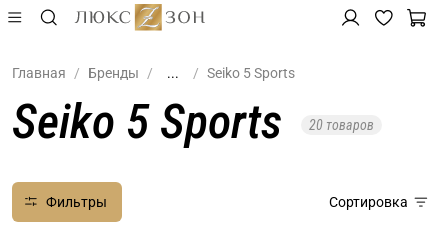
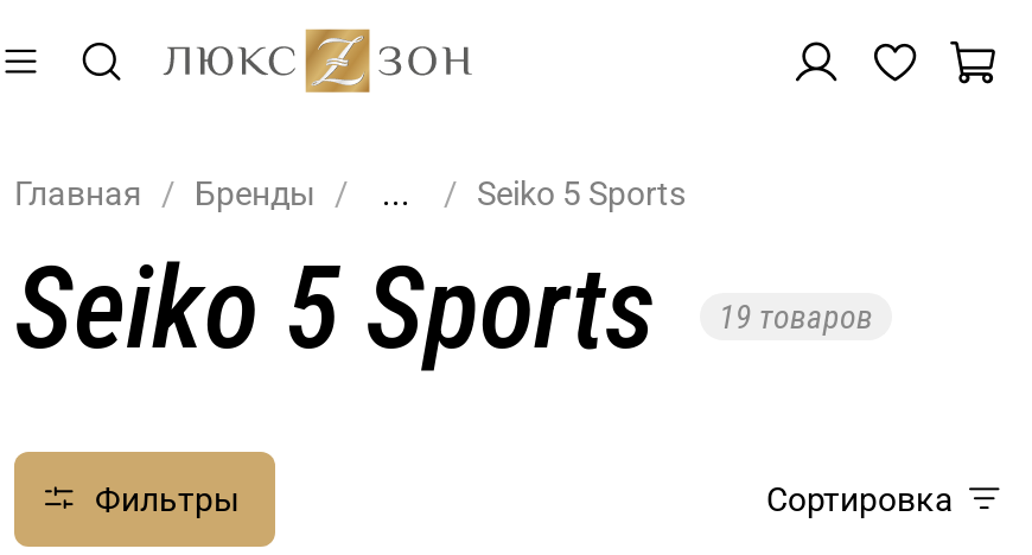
[12,93,374,150] Seiko 5 Sports 20 товаров -> [14,241,873,376] Seiko 5 Sports 19 товаров

